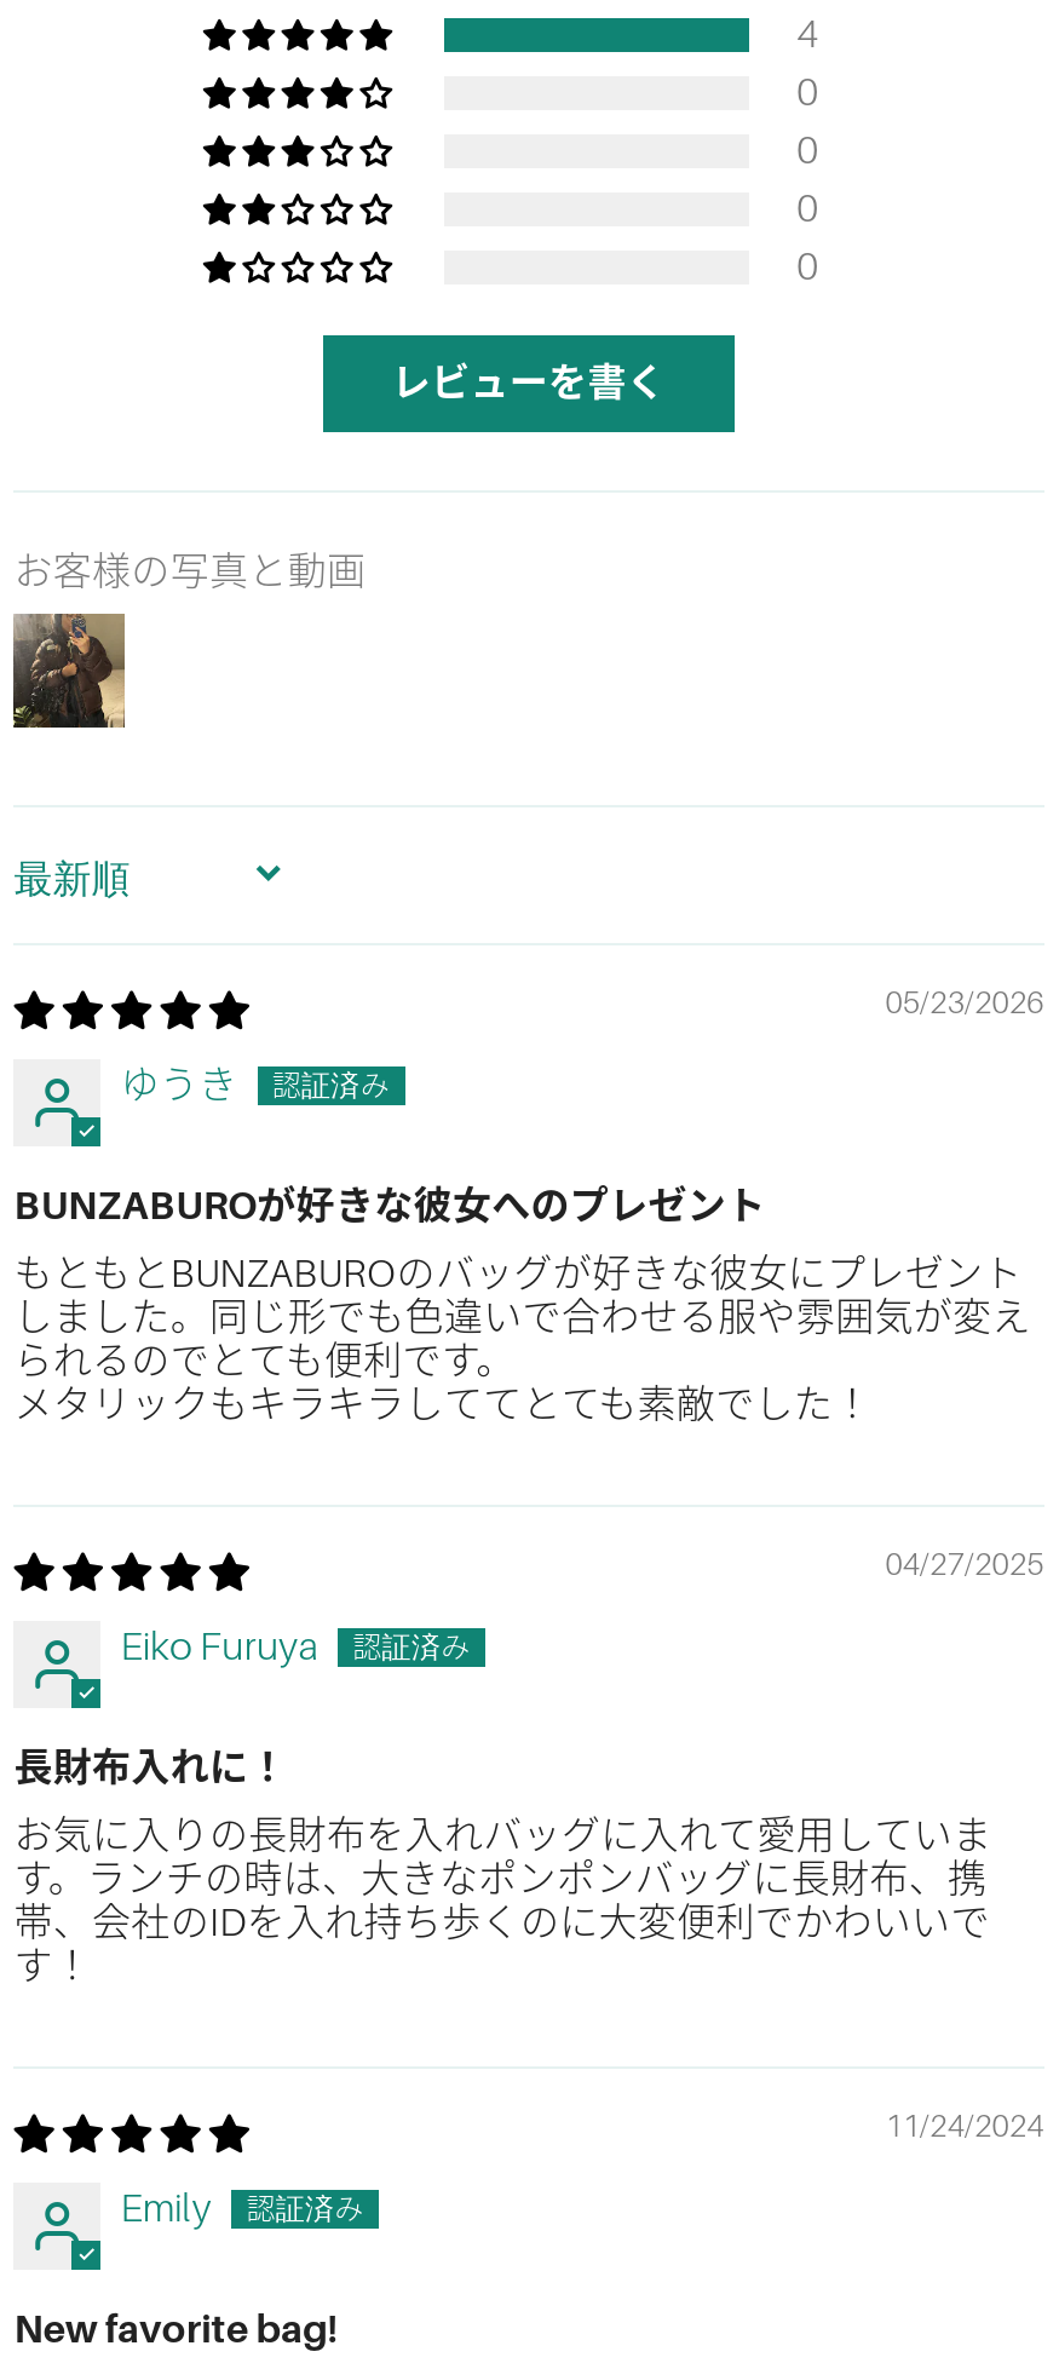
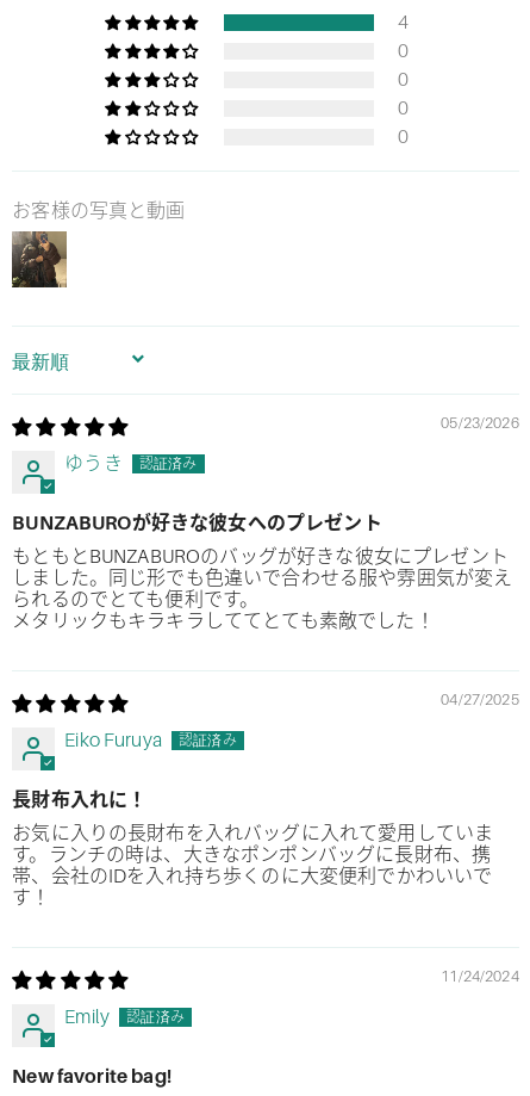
[392,363,666,407] レビューを書く -> none

